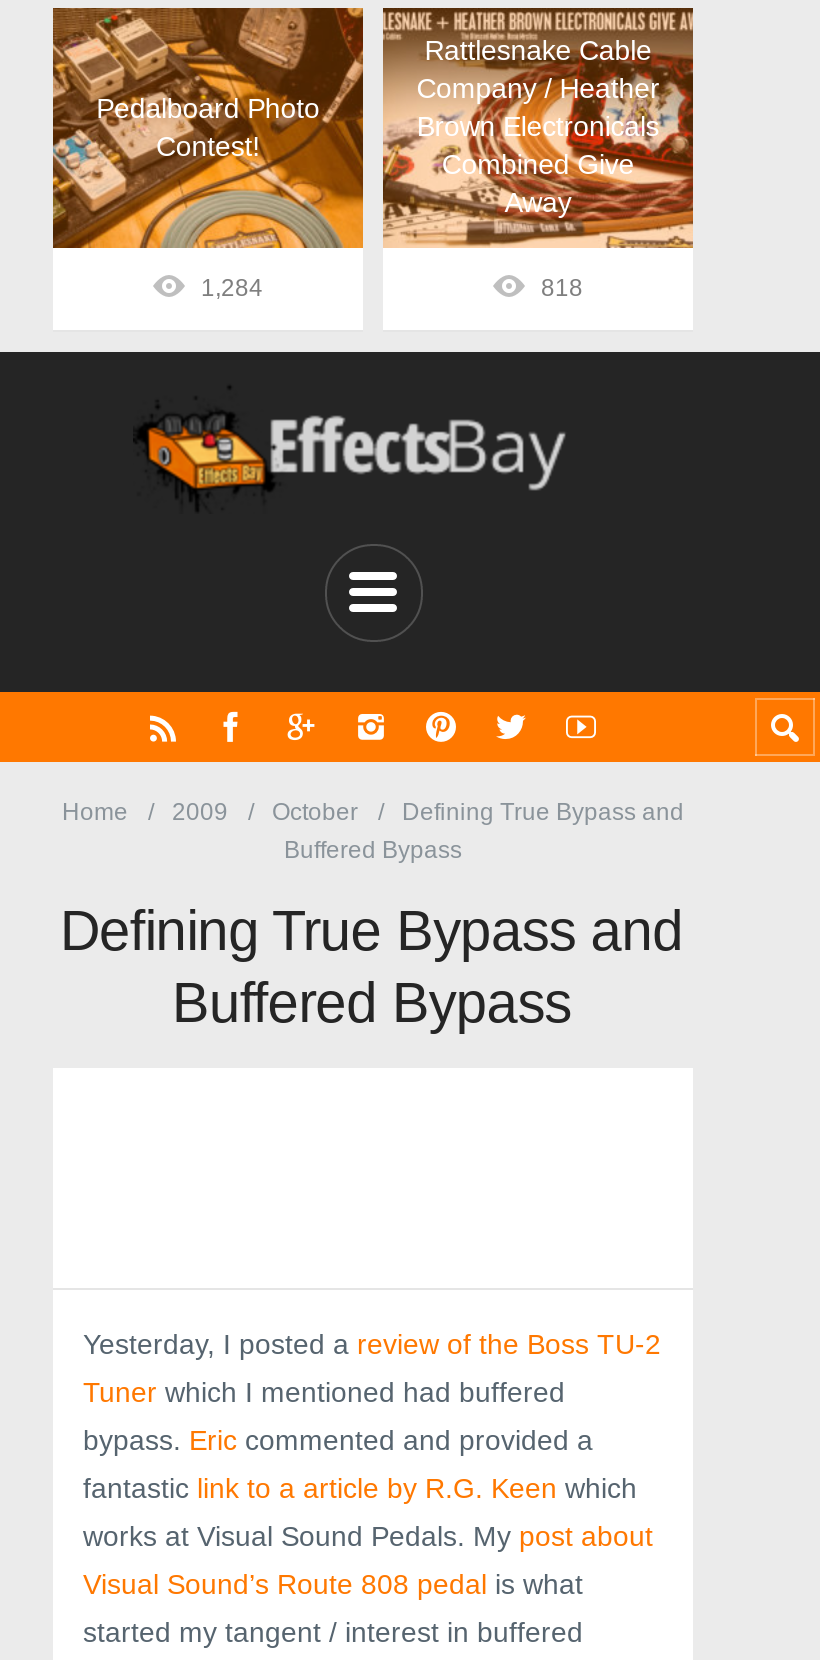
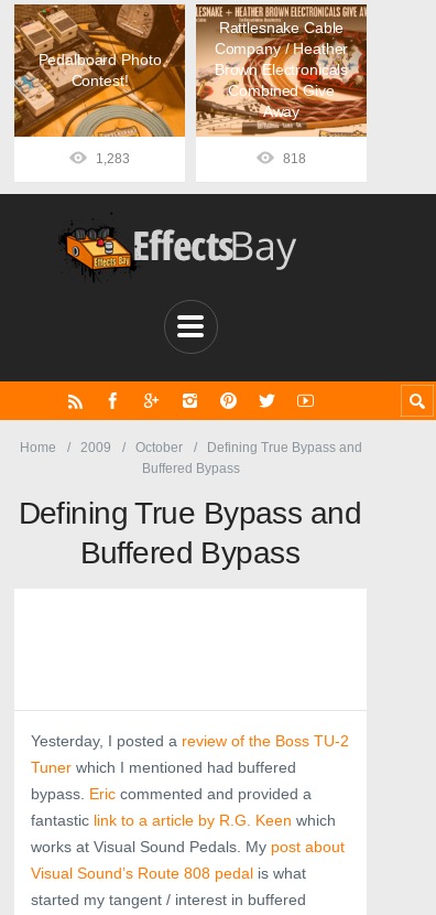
[201,274,263,302] 1,284 -> [96,151,130,166] 1,283

